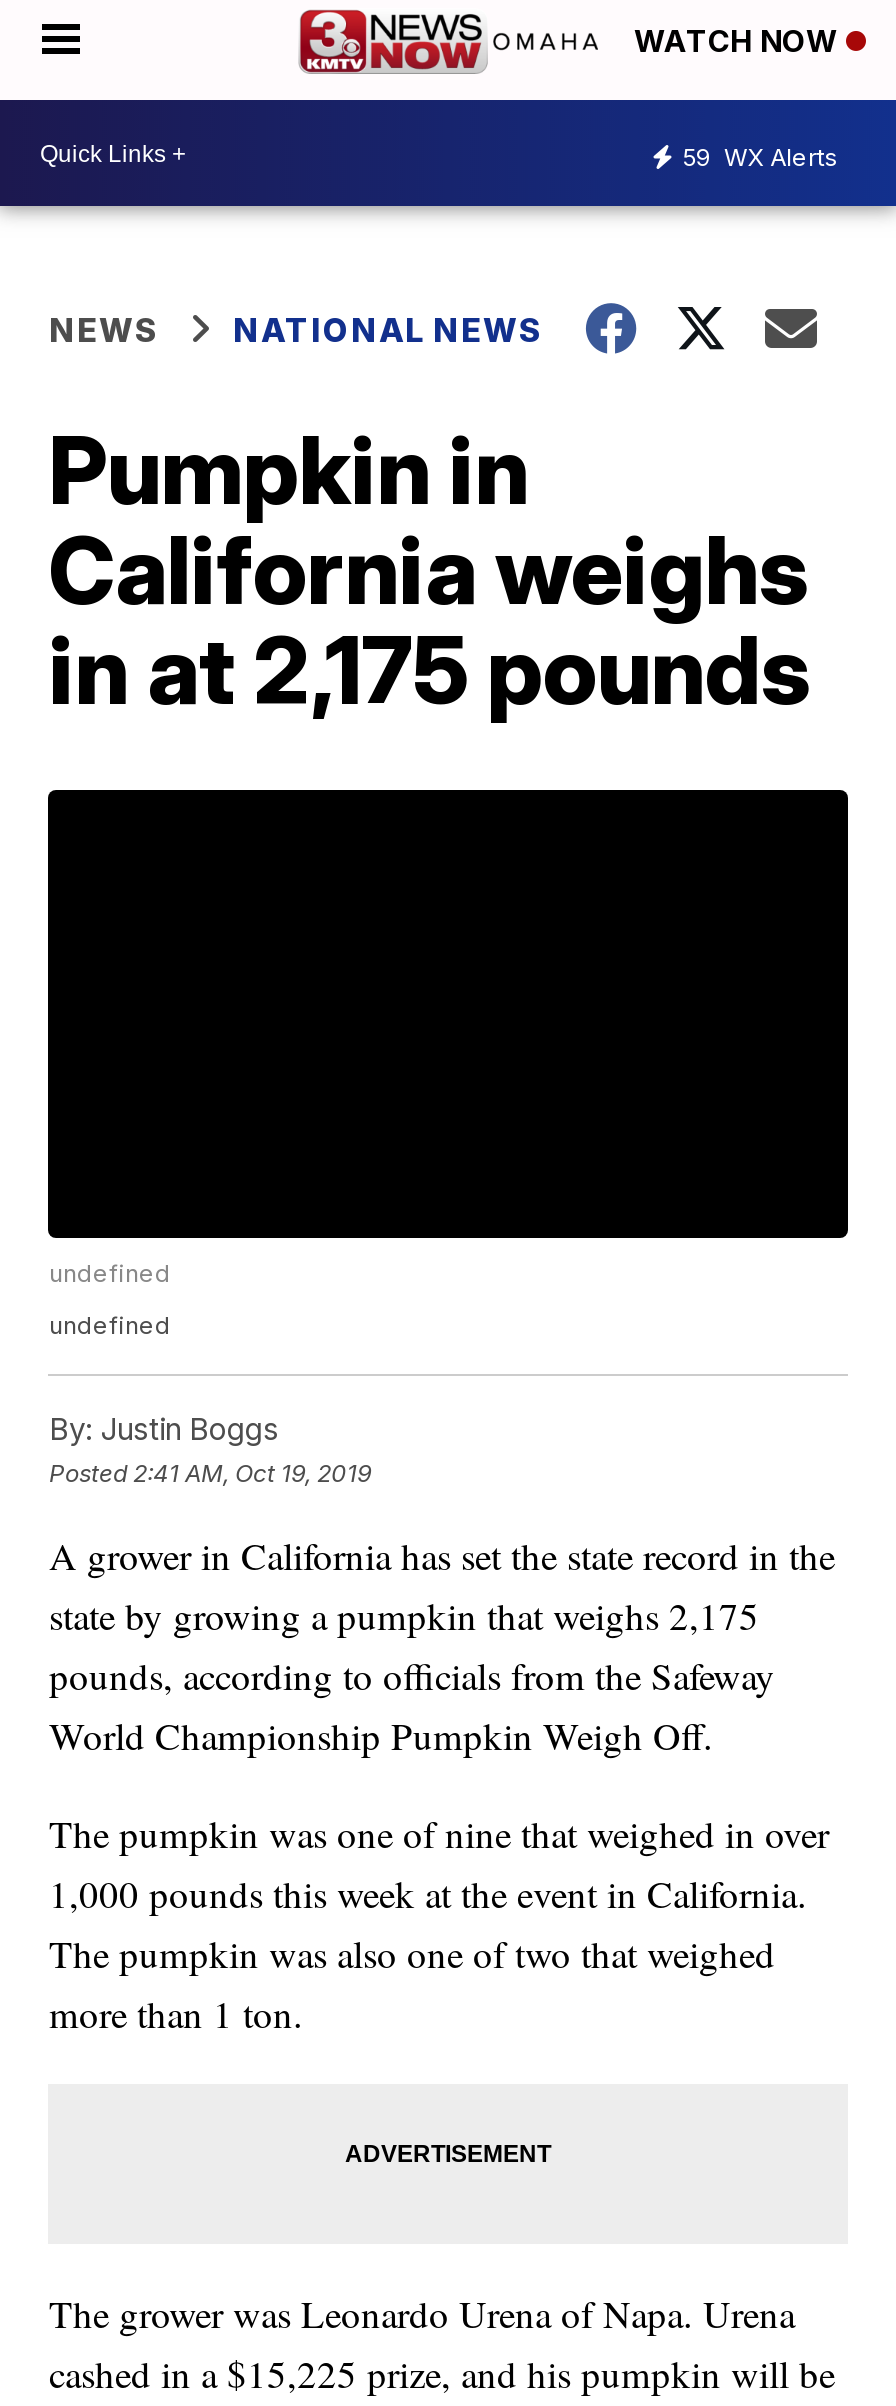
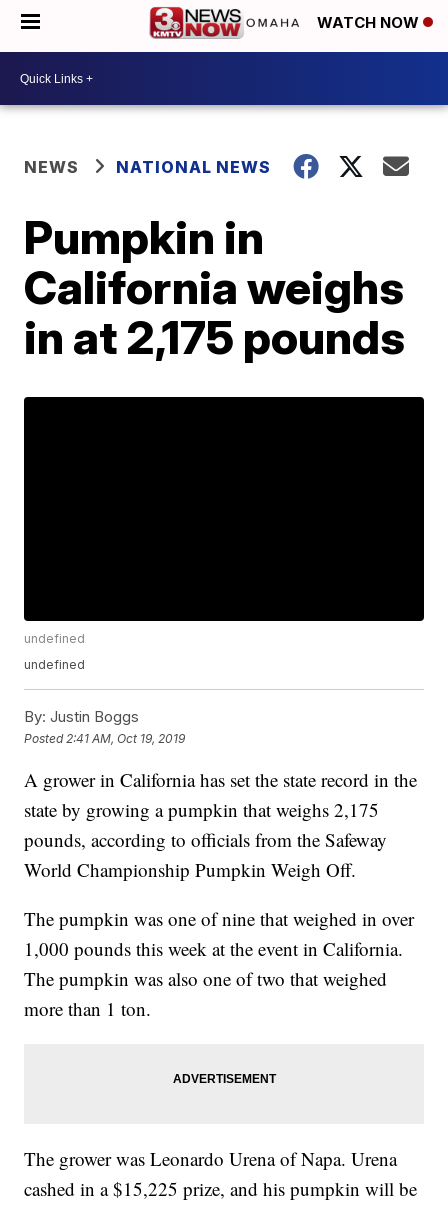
[682,141,838,171] 59 WX Alerts -> none

